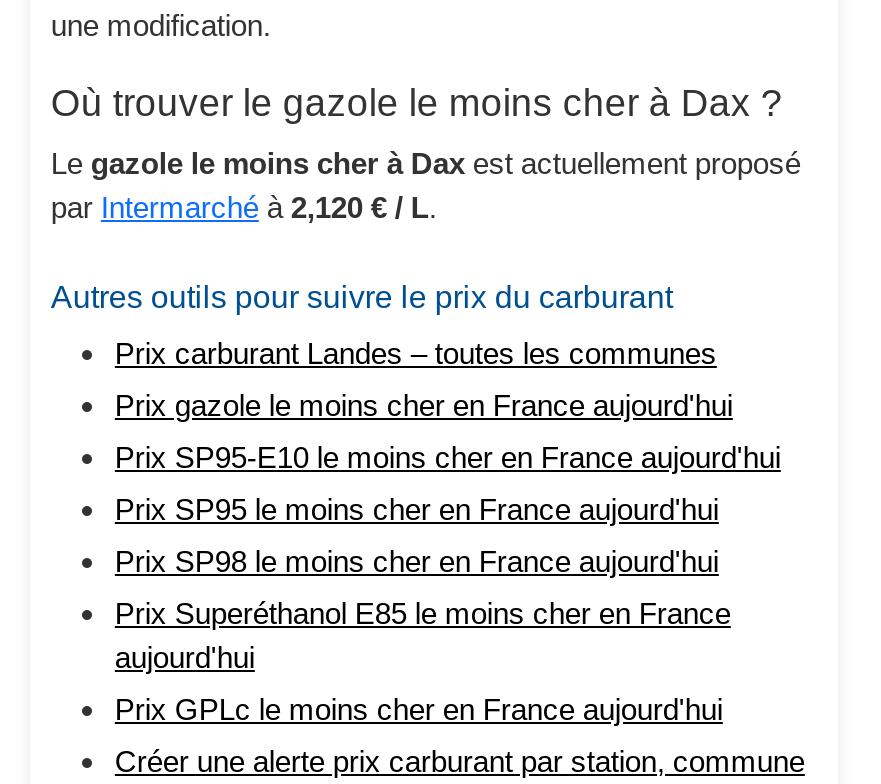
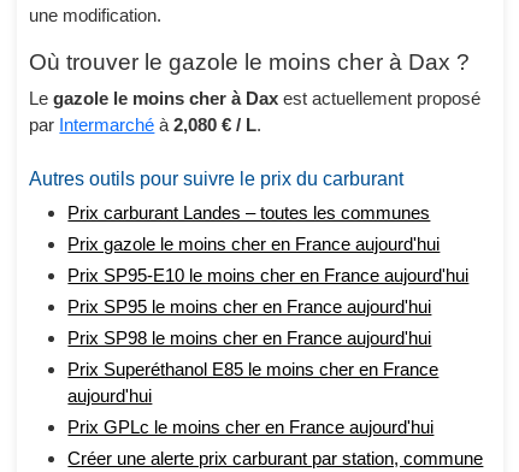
[51,190,437,224] par Intermarché à 2,120 € / L. -> [29,114,262,135] par Intermarché à 2,080 € / L.

